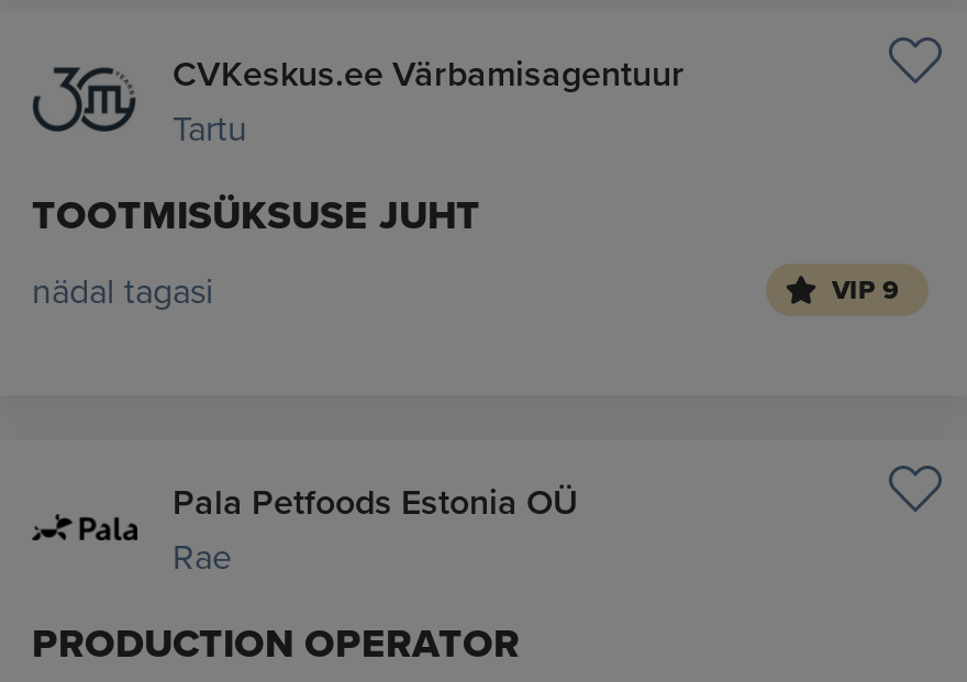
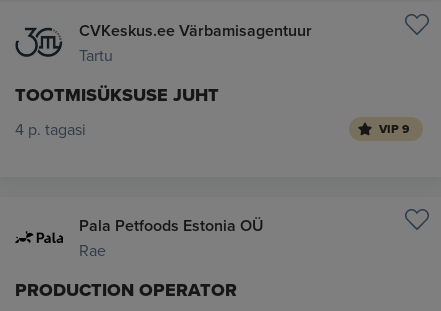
[32,266,214,314] nädal tagasi -> [15,118,86,140] 4 p. tagasi

